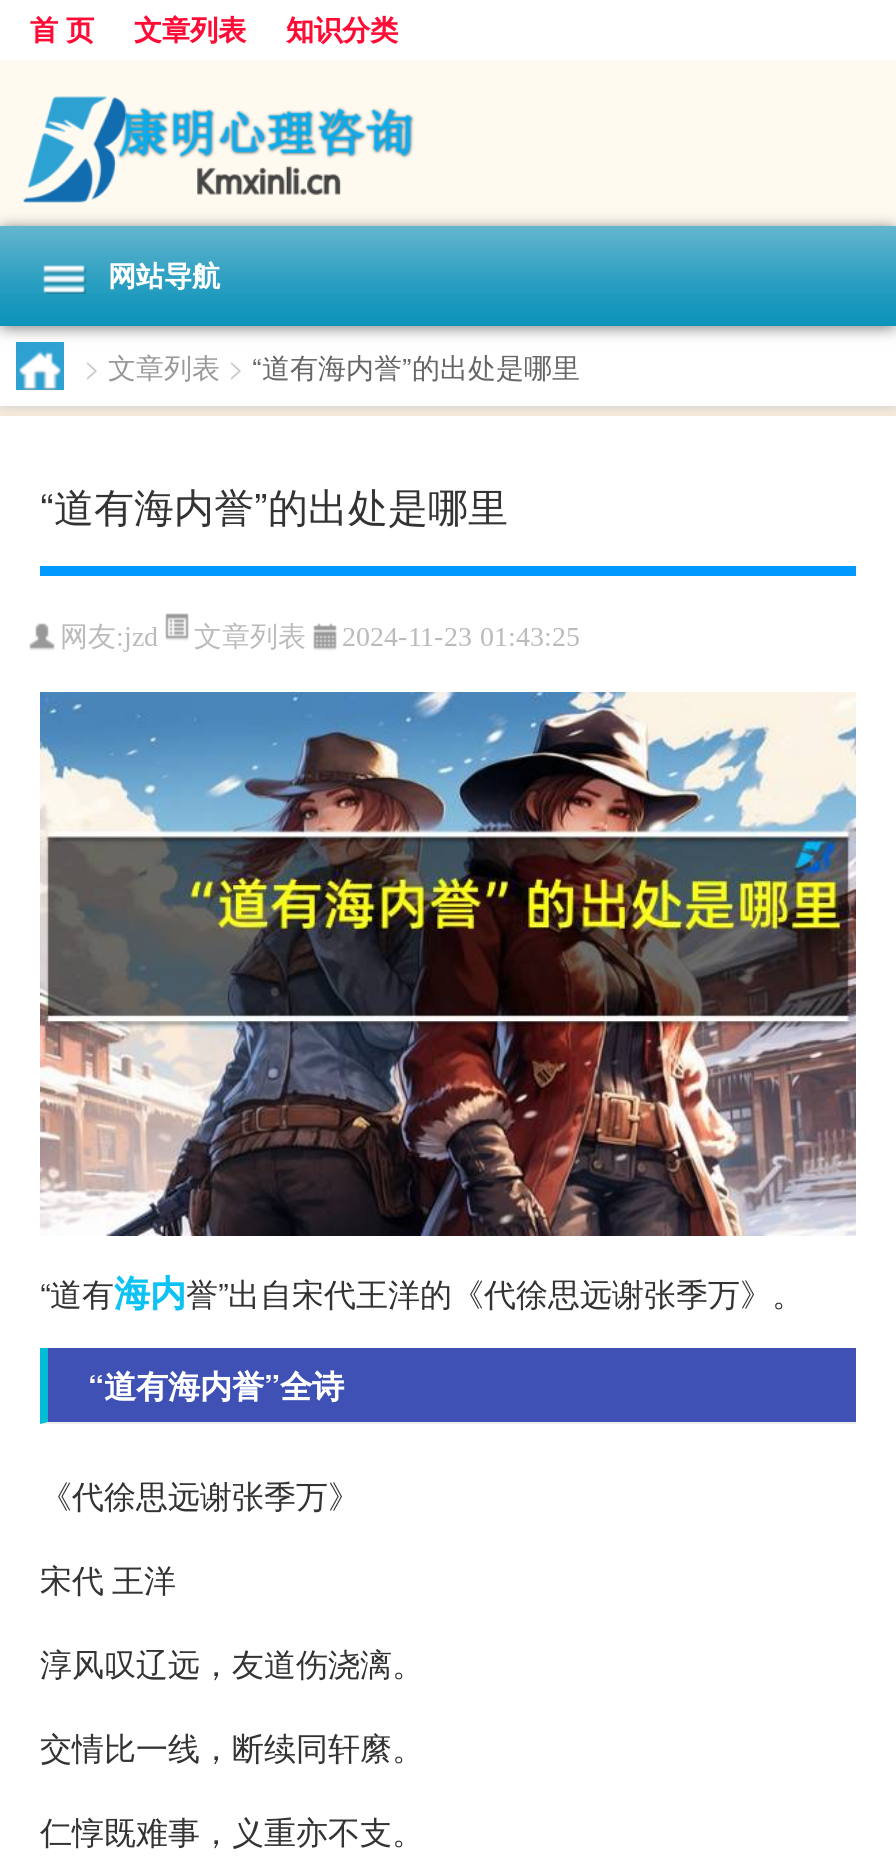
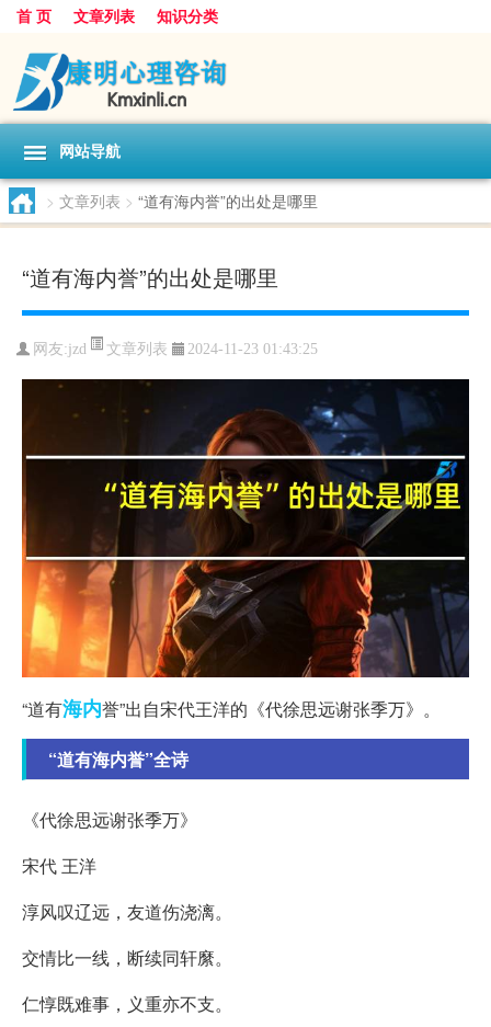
[38,690,858,1238] [image] -> [21,378,470,678] [image]

